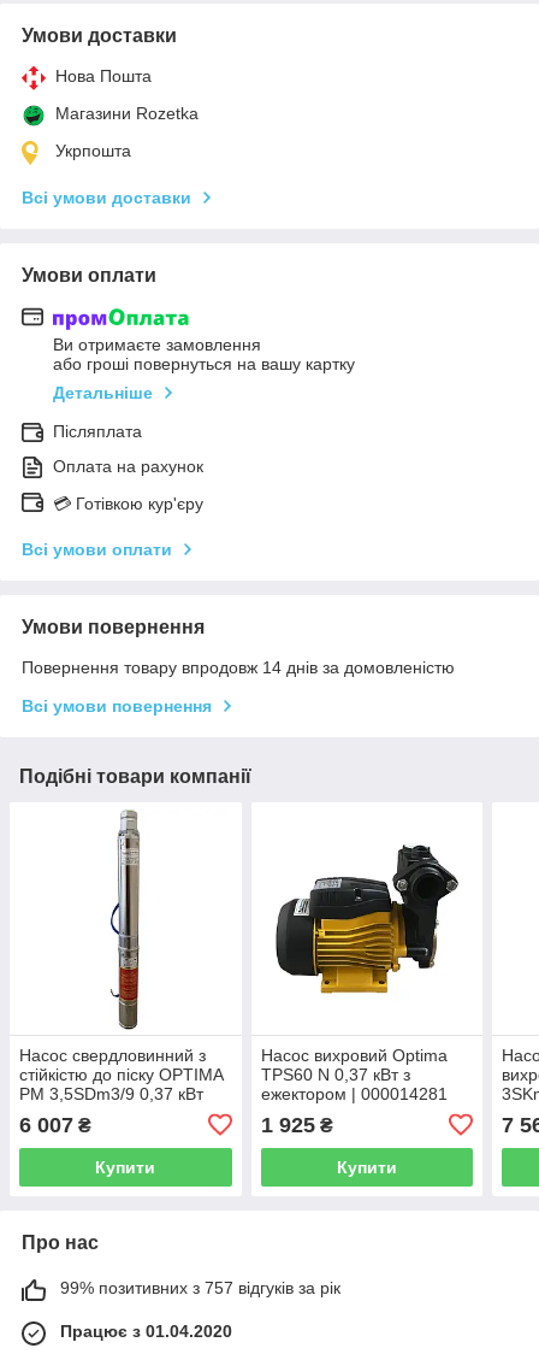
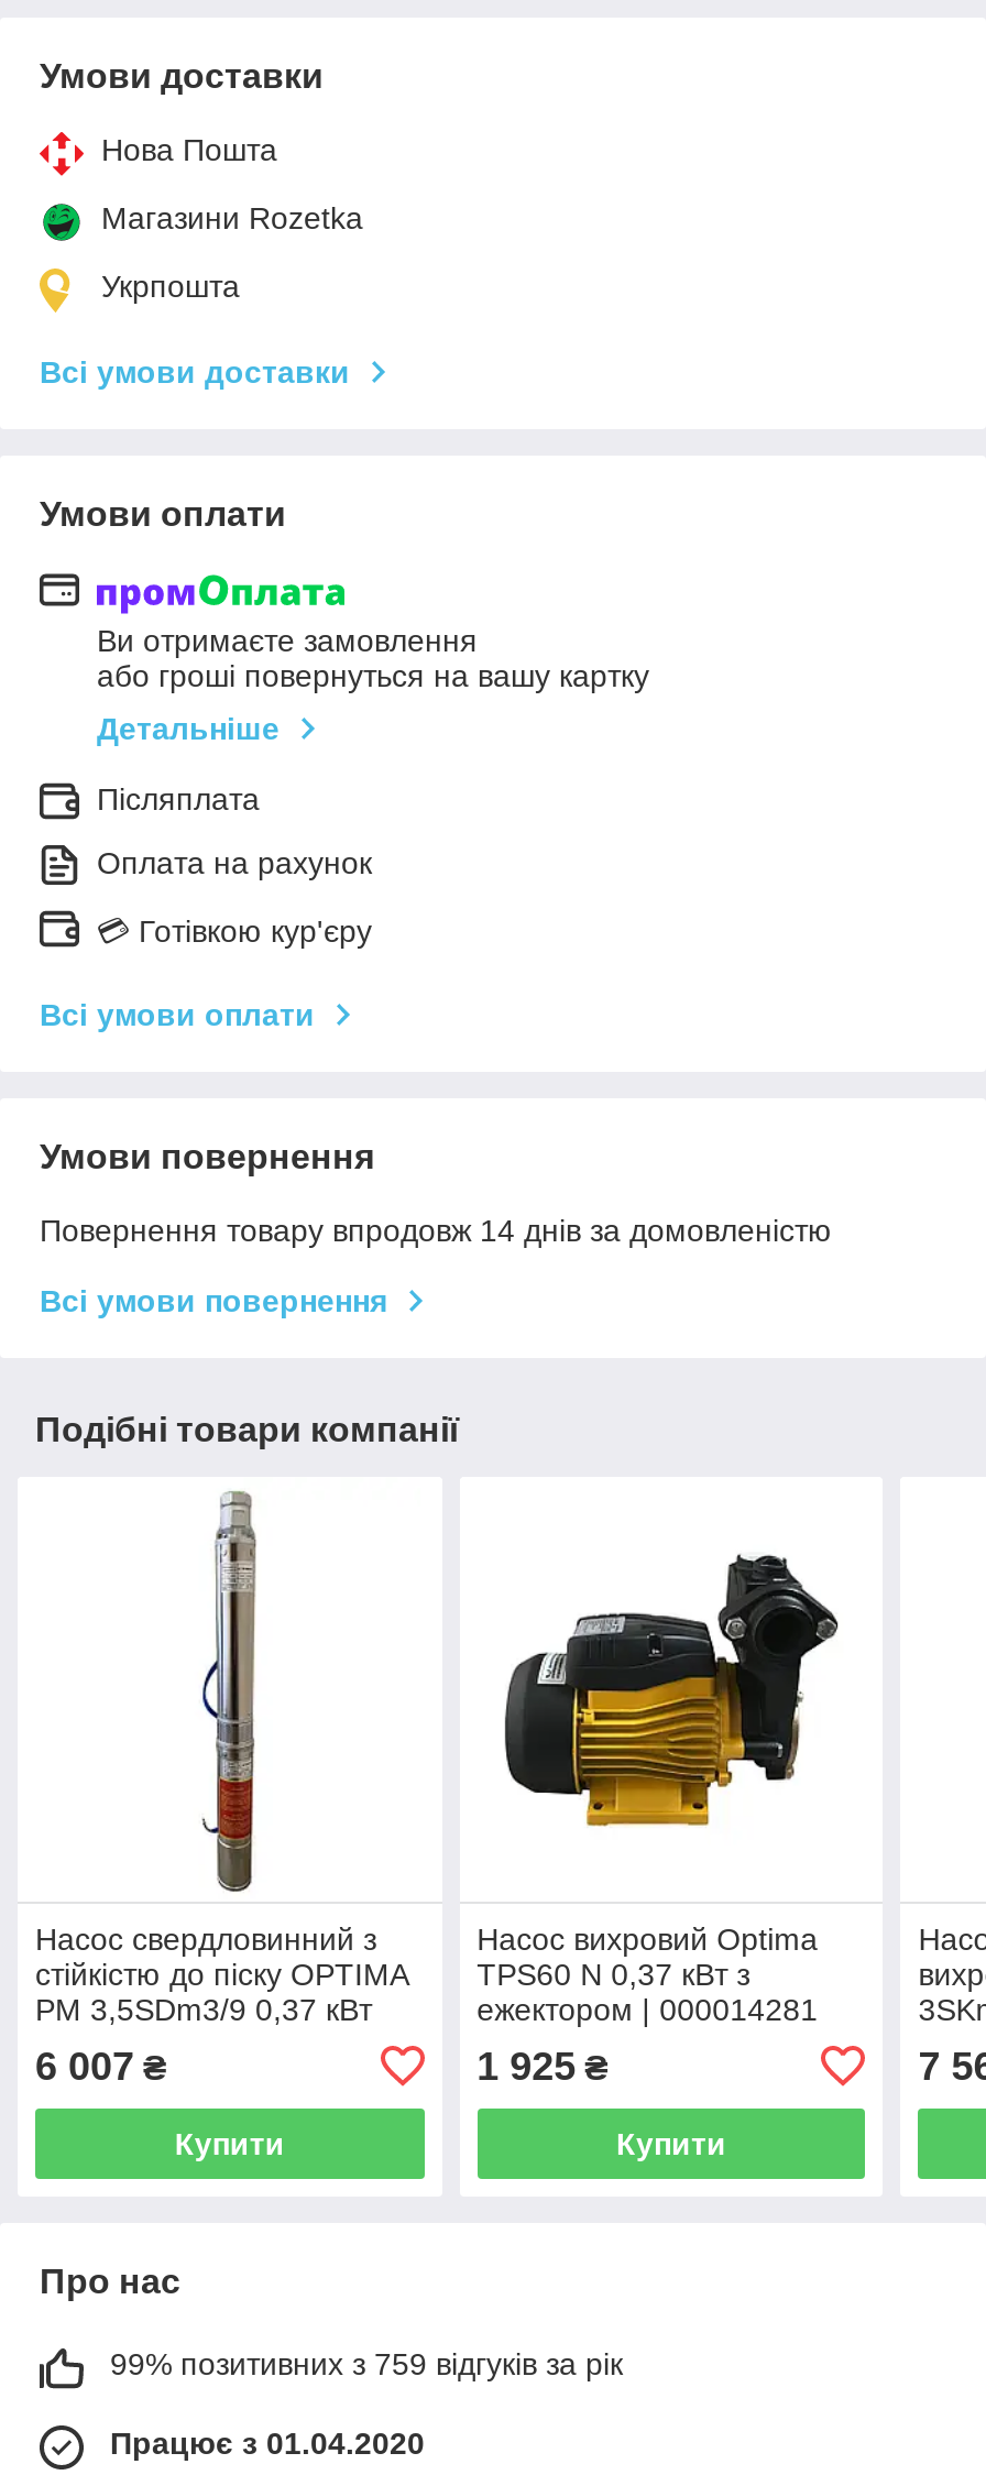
[60,1278,340,1297] 99% позитивних з 757 відгуків за рік -> [110,2346,623,2381] 99% позитивних з 759 відгуків за рік

